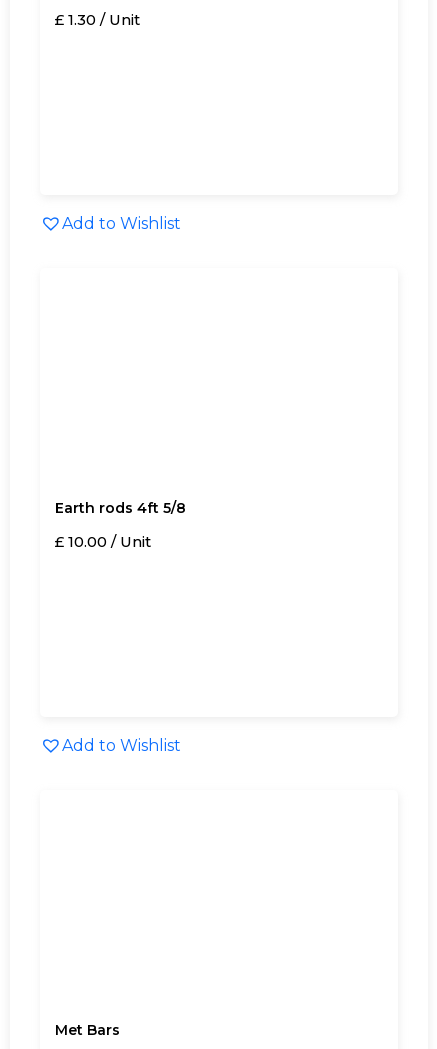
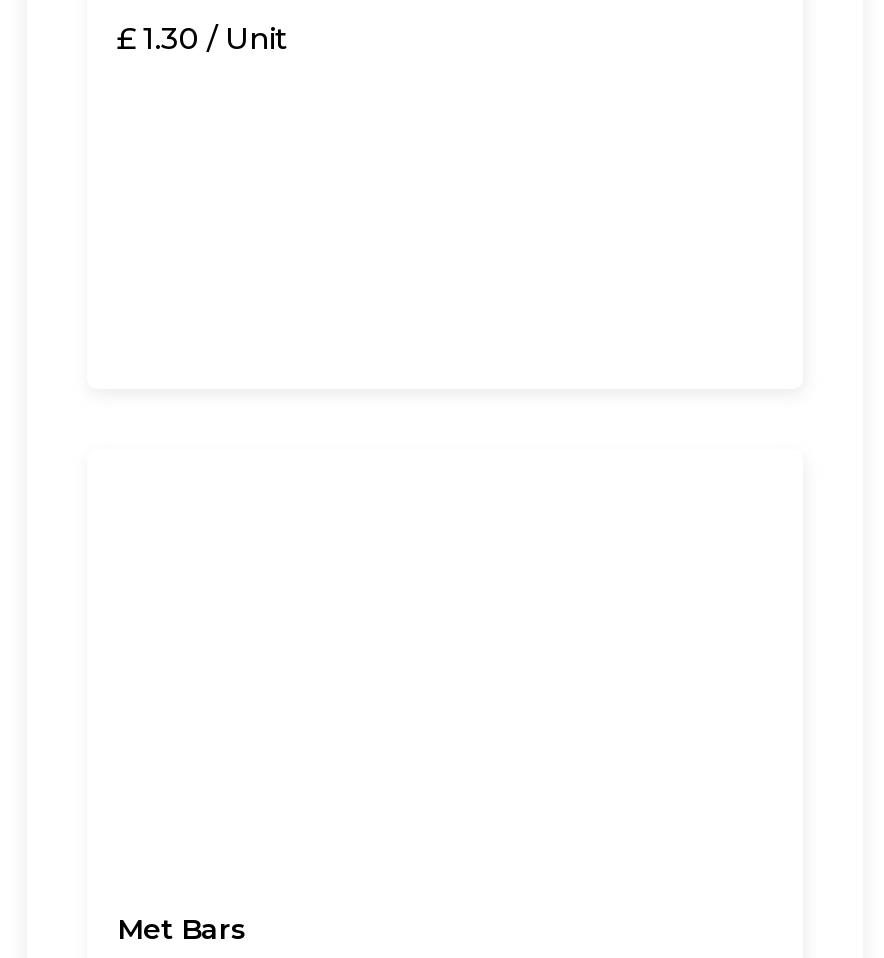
[62,214,181,233] Add to Wishlist -> none
[55,499,186,551] Earth rods 4ft 5/8 | £ 10.00 / Unit -> none
[62,736,181,755] Add to Wishlist -> none

